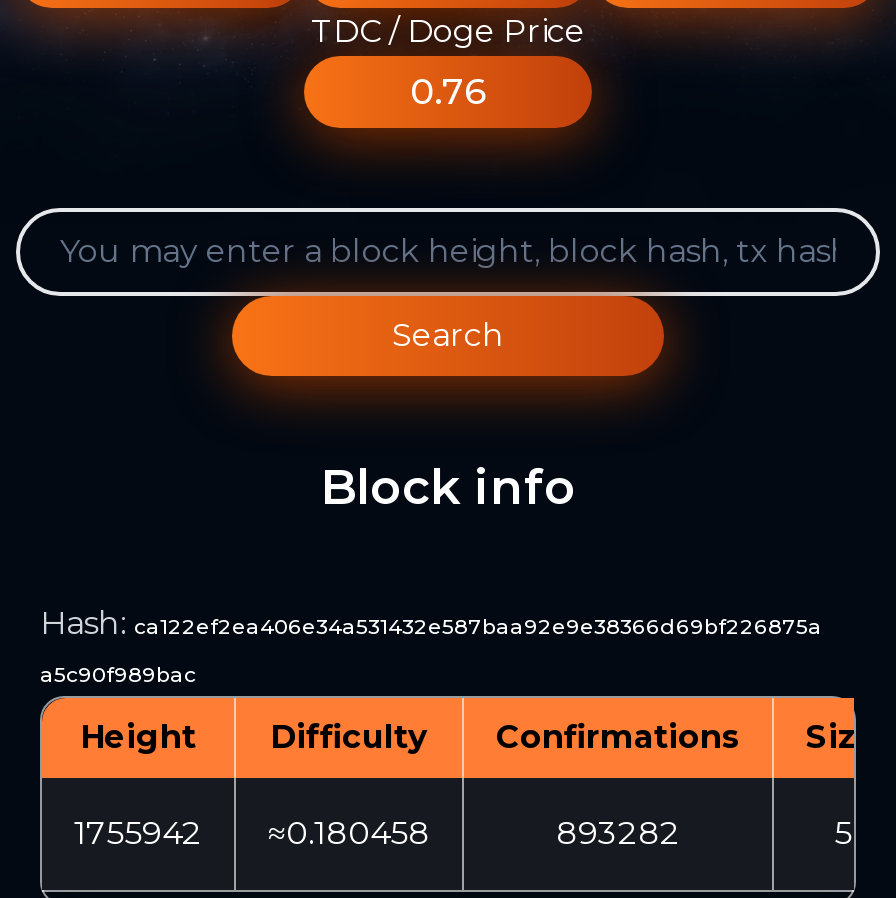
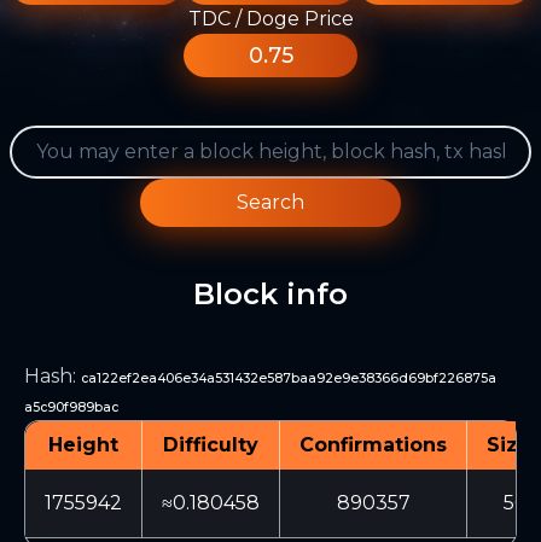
[410,70,486,114] 0.76 -> [248,42,293,69] 0.75
[556,814,680,852] 893282 -> [336,491,410,514] 890357

